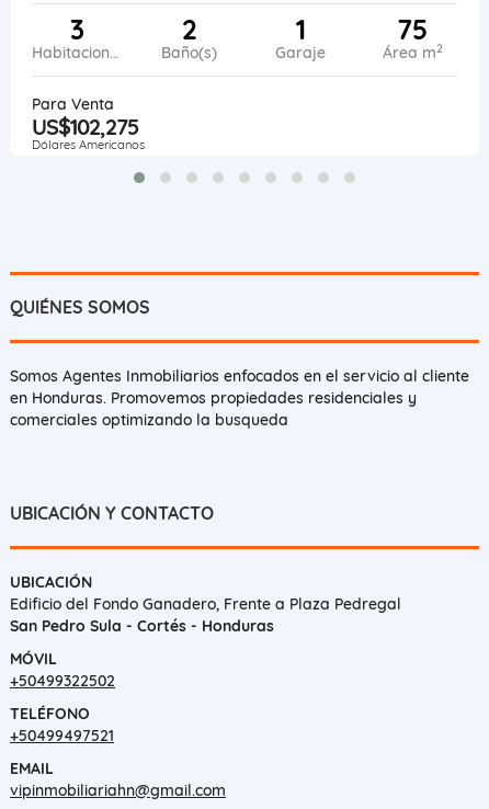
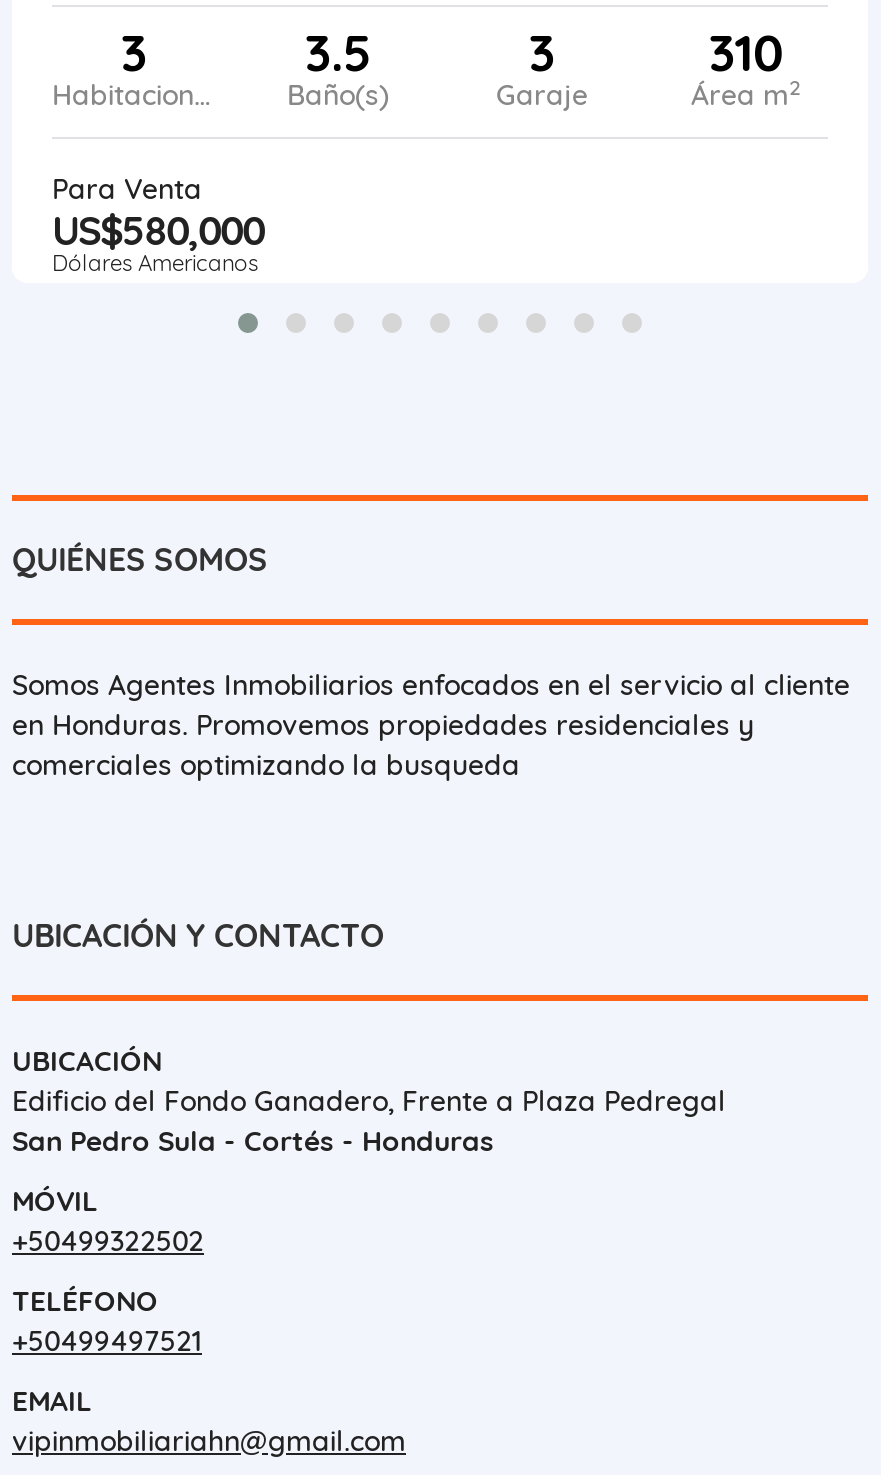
[181,12,196,46] 2 -> [305,21,371,83] 3.5
[295,12,305,46] 1 -> [529,21,555,83] 3
[397,12,428,46] 75 -> [709,21,783,83] 310
[32,113,139,140] US$102,275 -> [52,205,264,255] US$580,000

